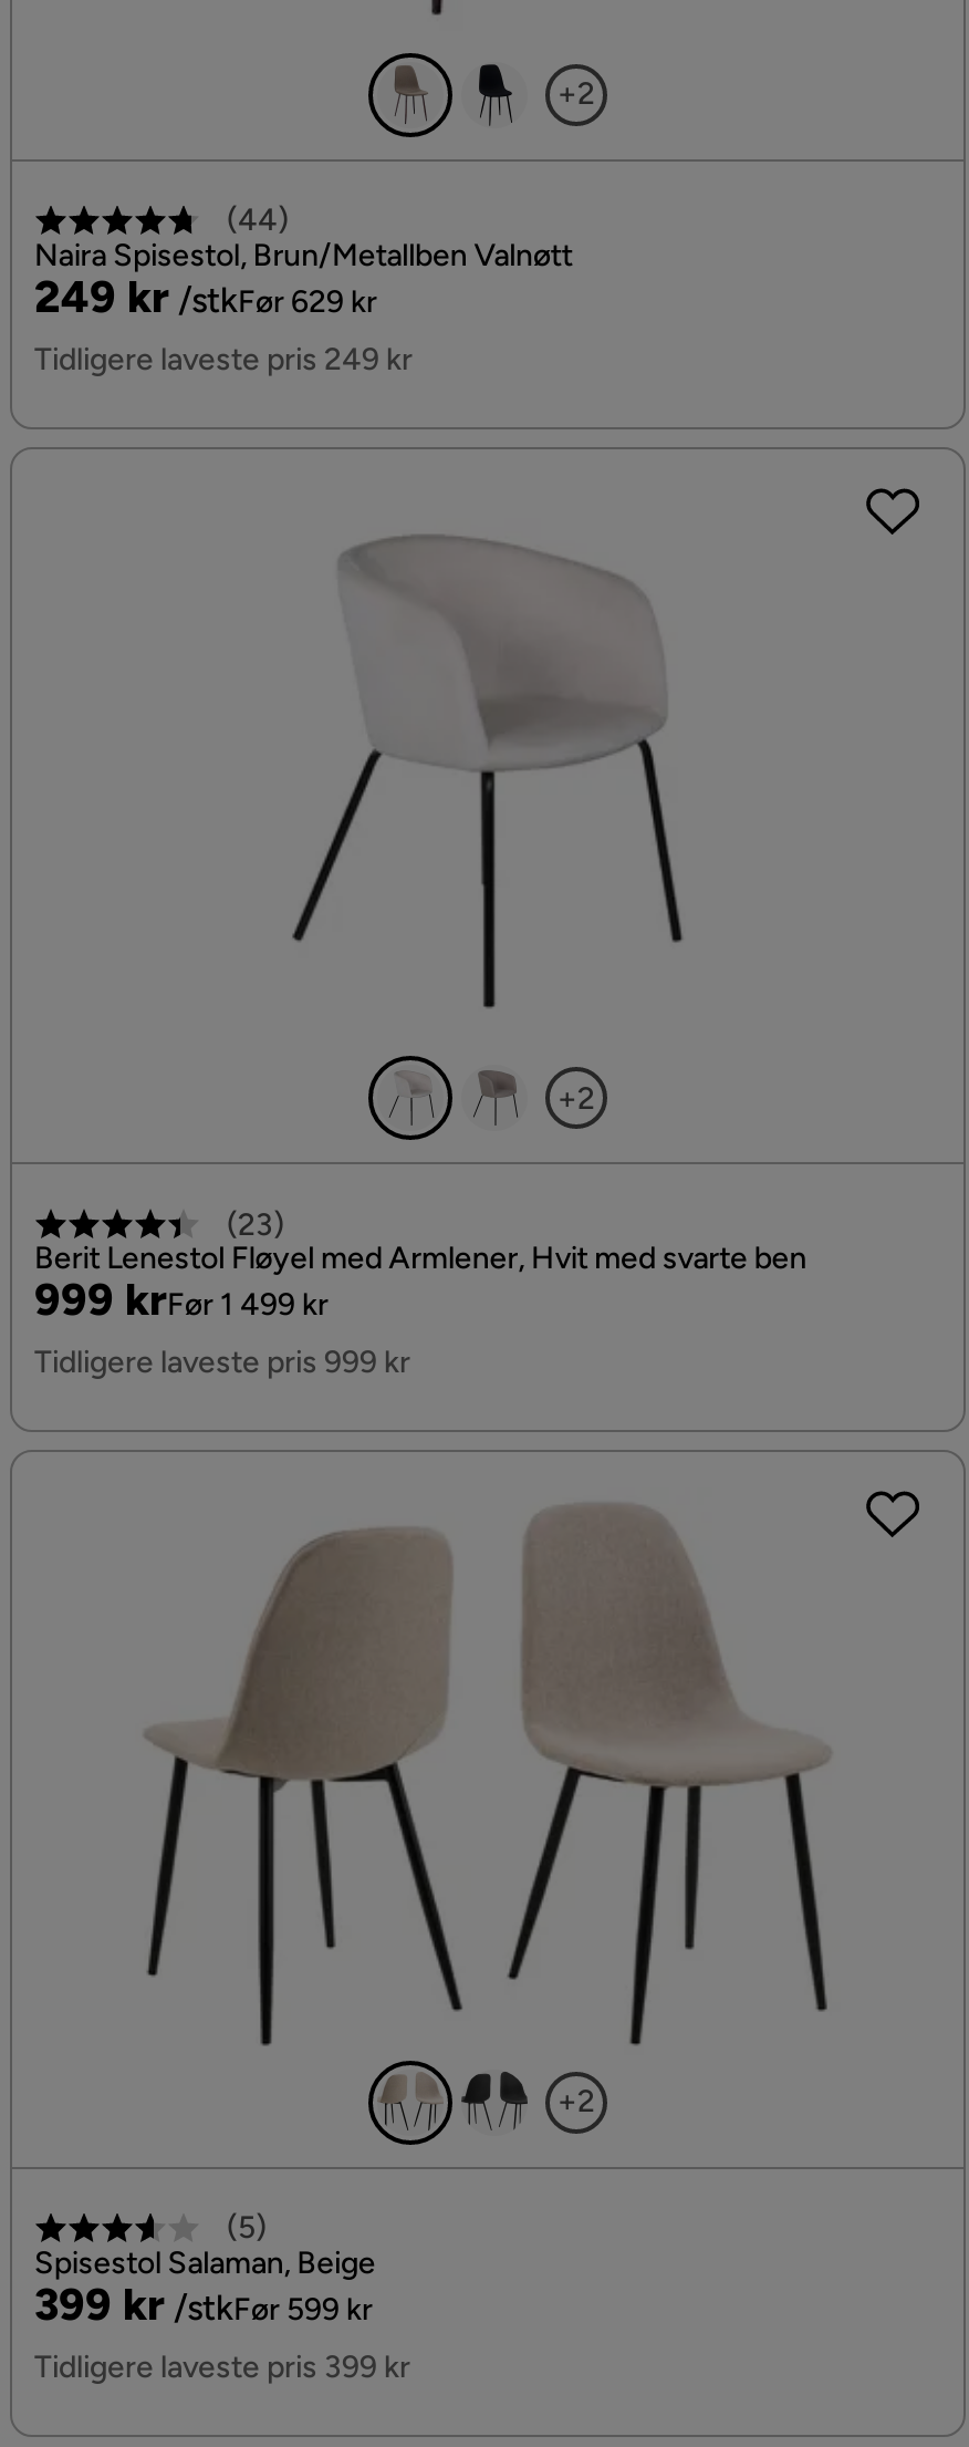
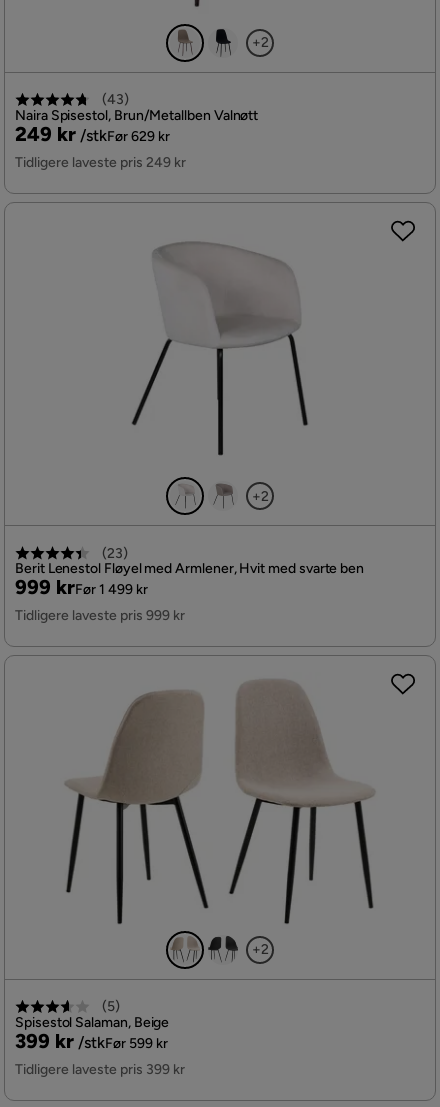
[227,201,289,239] (44) -> [102,91,129,108] (43)

